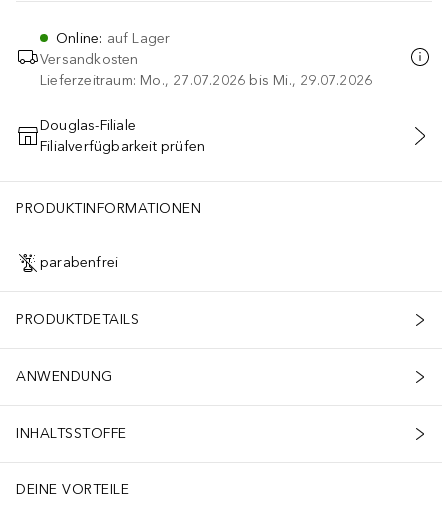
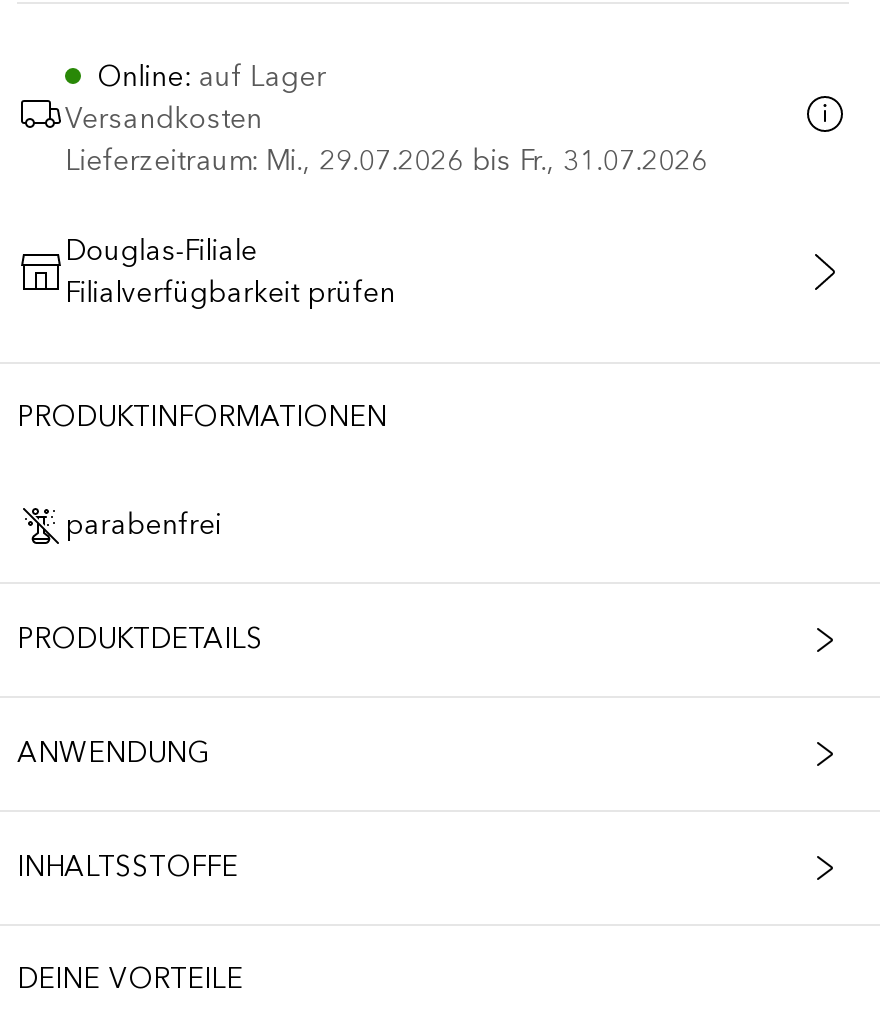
[40,72,372,89] Lieferzeitraum: Mo., 27.07.2026 bis Mi., 29.07.2026 -> [65,144,707,178] Lieferzeitraum: Mi., 29.07.2026 bis Fr., 31.07.2026

